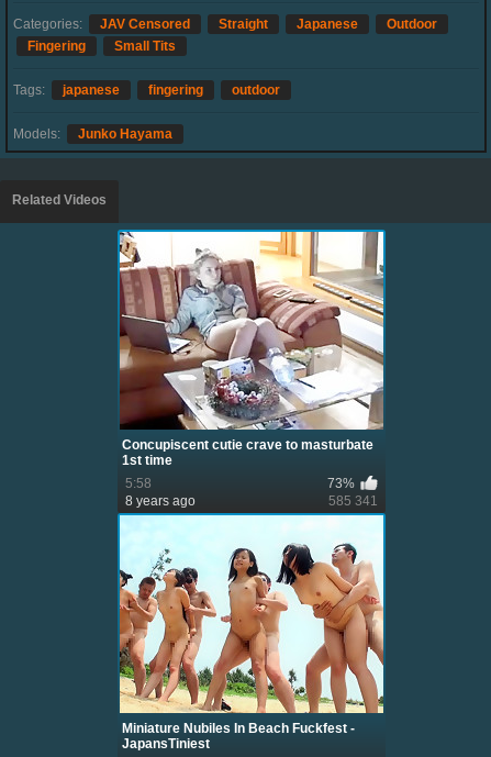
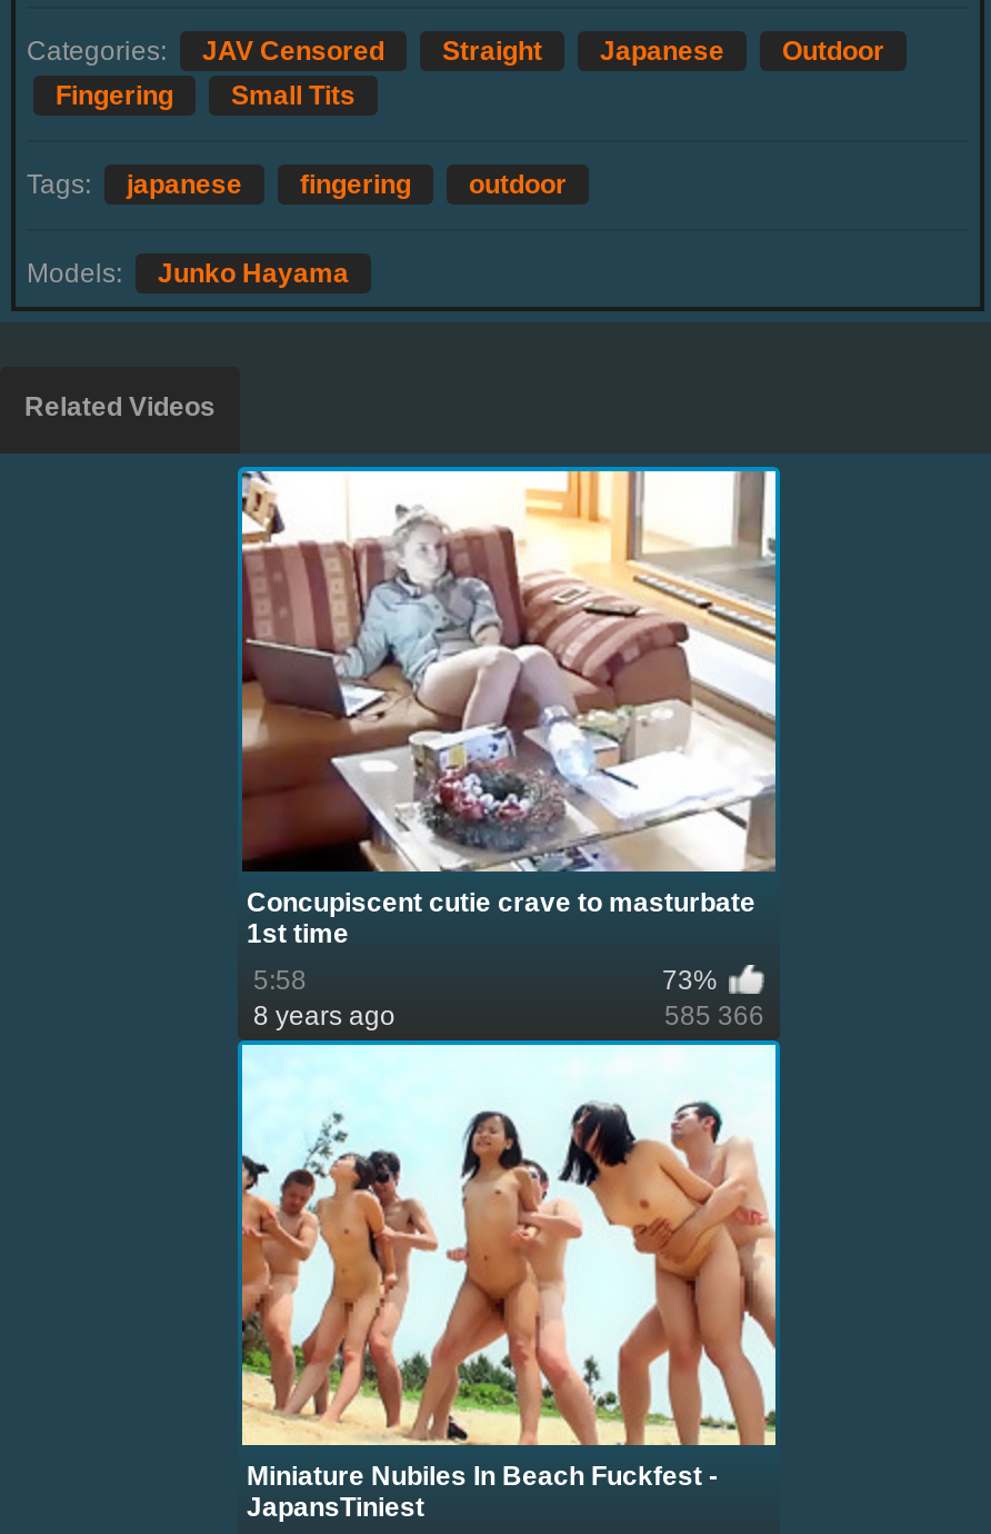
[328,493,378,508] 585 341 -> [664,1000,764,1031] 585 366

